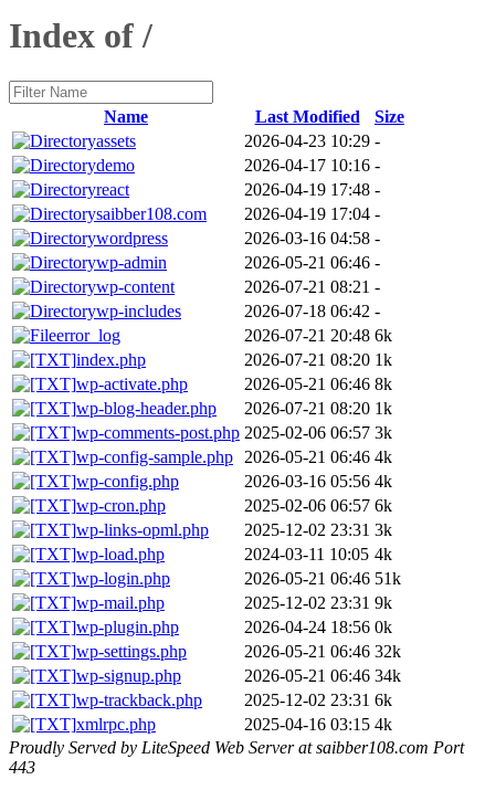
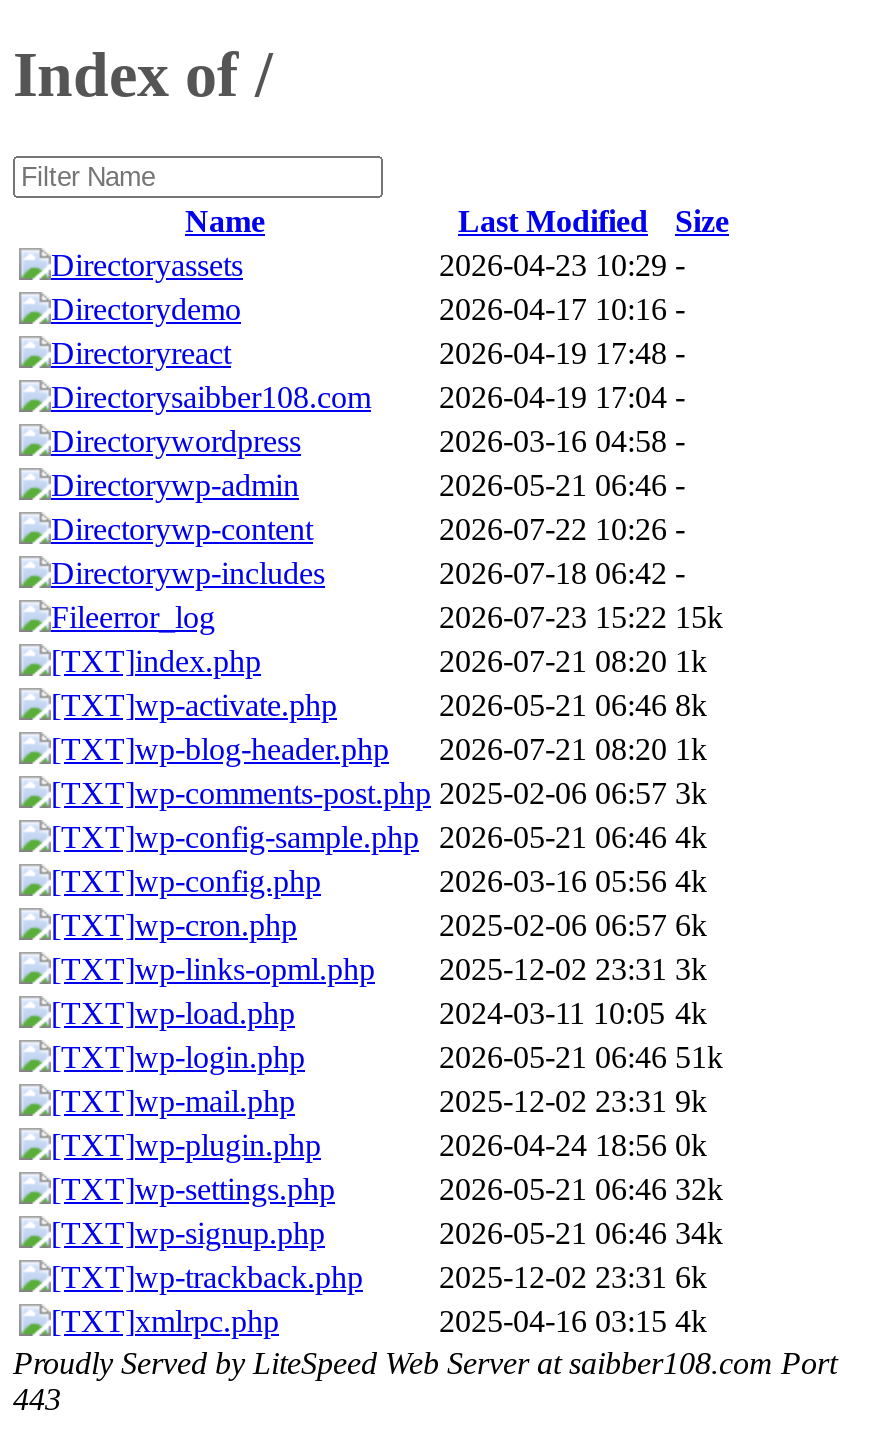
[244,277,380,296] 2026-07-21 08:21 - -> [439,512,685,546] 2026-07-22 10:26 -
[244,326,392,345] 2026-07-21 20:48 6k -> [439,600,723,634] 2026-07-23 15:22 15k

